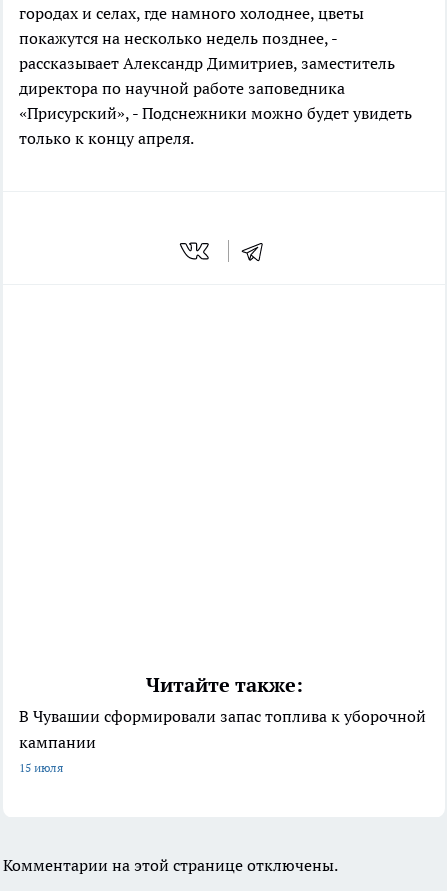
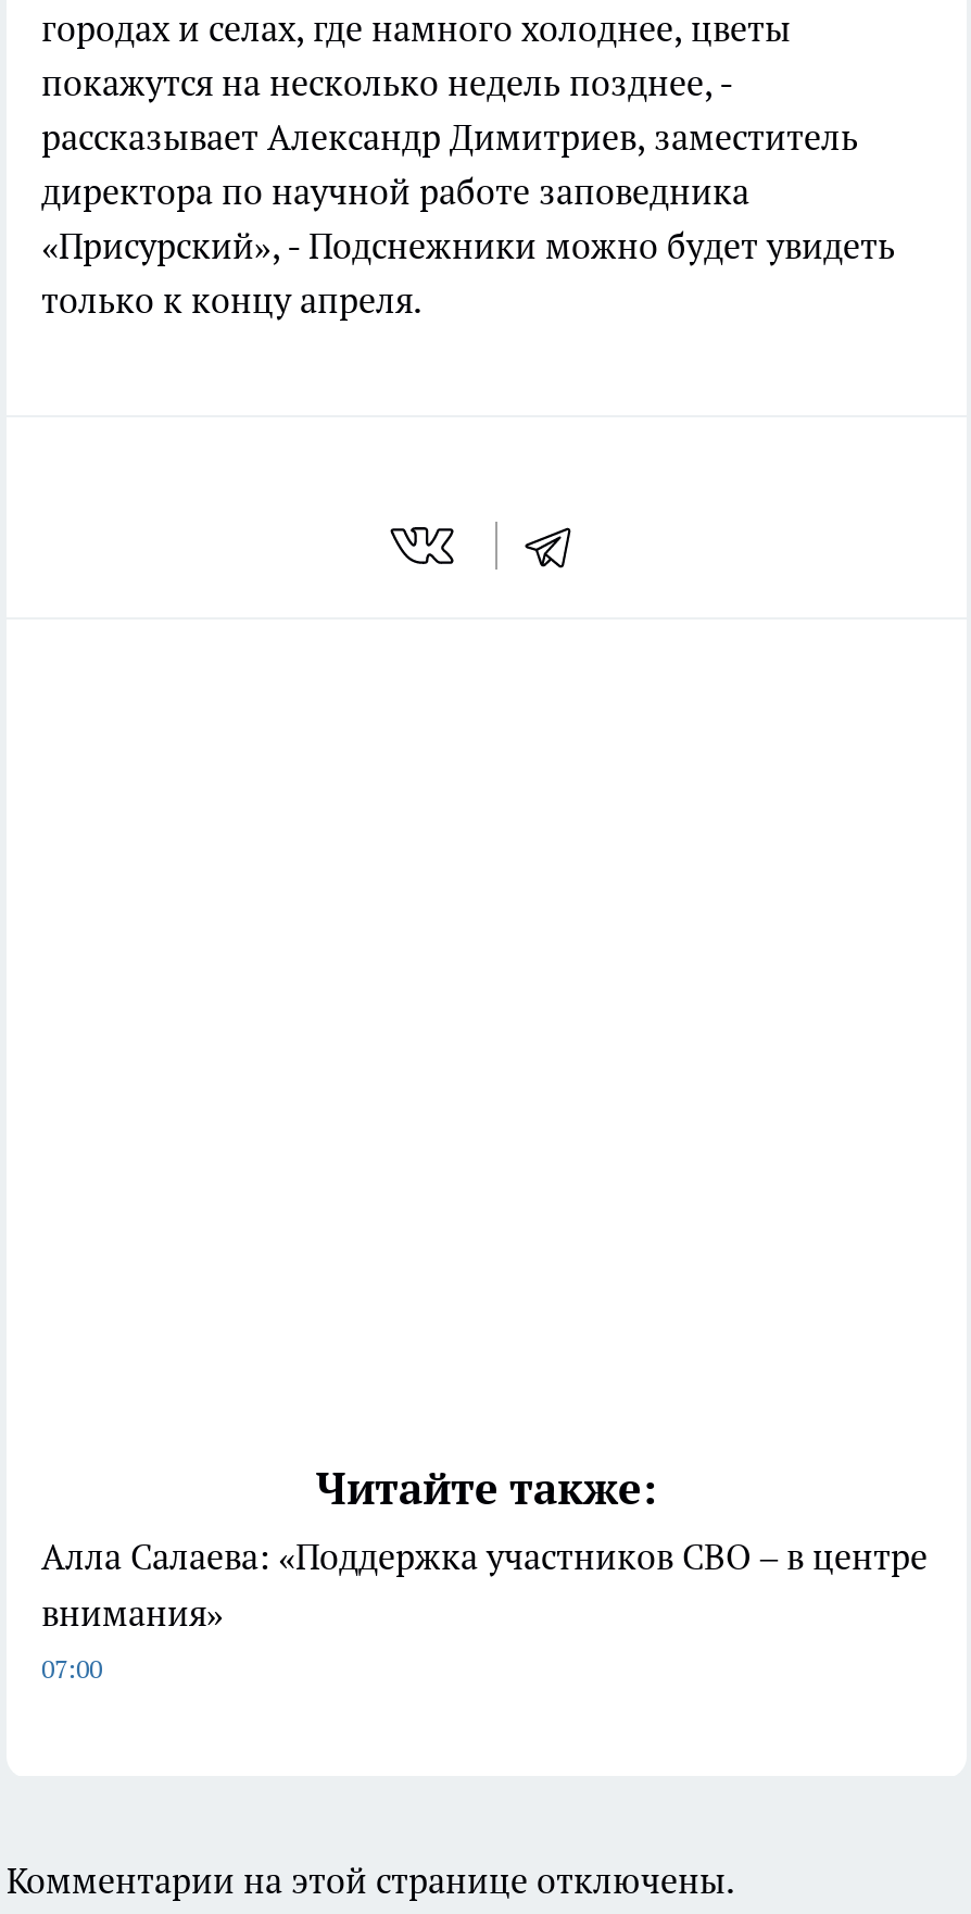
[19,706,426,775] В Чувашии сформировали запас топлива к уборочной | кампании | 15 июля -> [41,1534,928,1684] Алла Салаева: «Поддержка участников СВО – в центре | внимания» | 07:00

